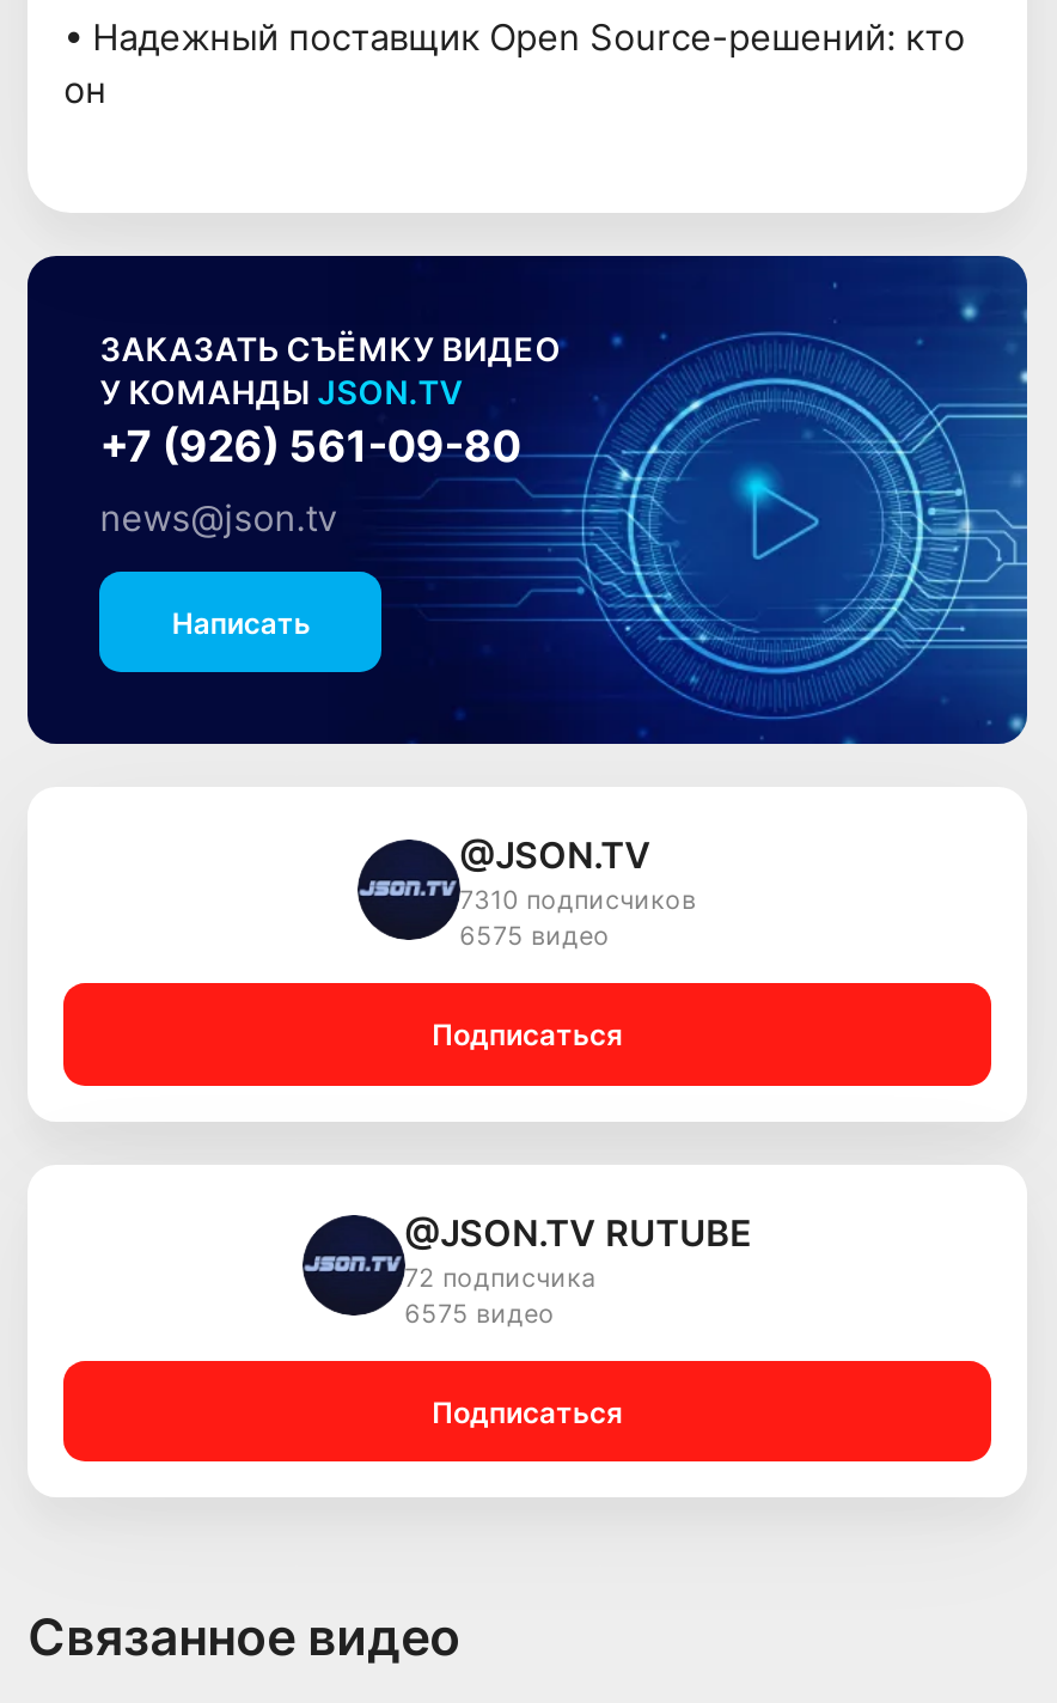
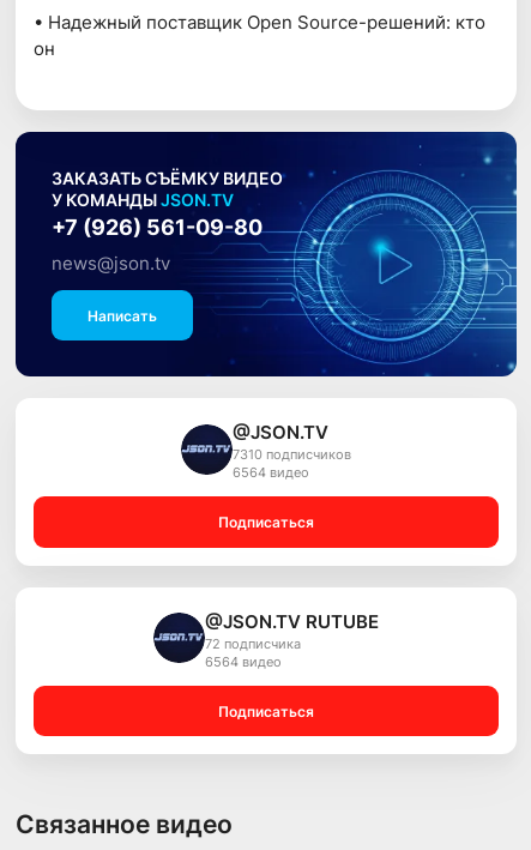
[459,922,610,953] 6575 видео -> [232,466,309,481] 6564 видео
[404,1299,555,1330] 6575 видео -> [204,654,281,670] 6564 видео

